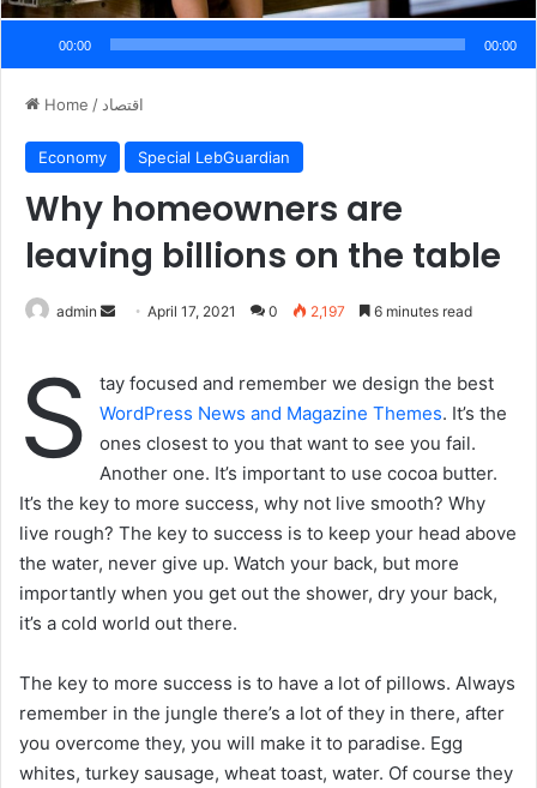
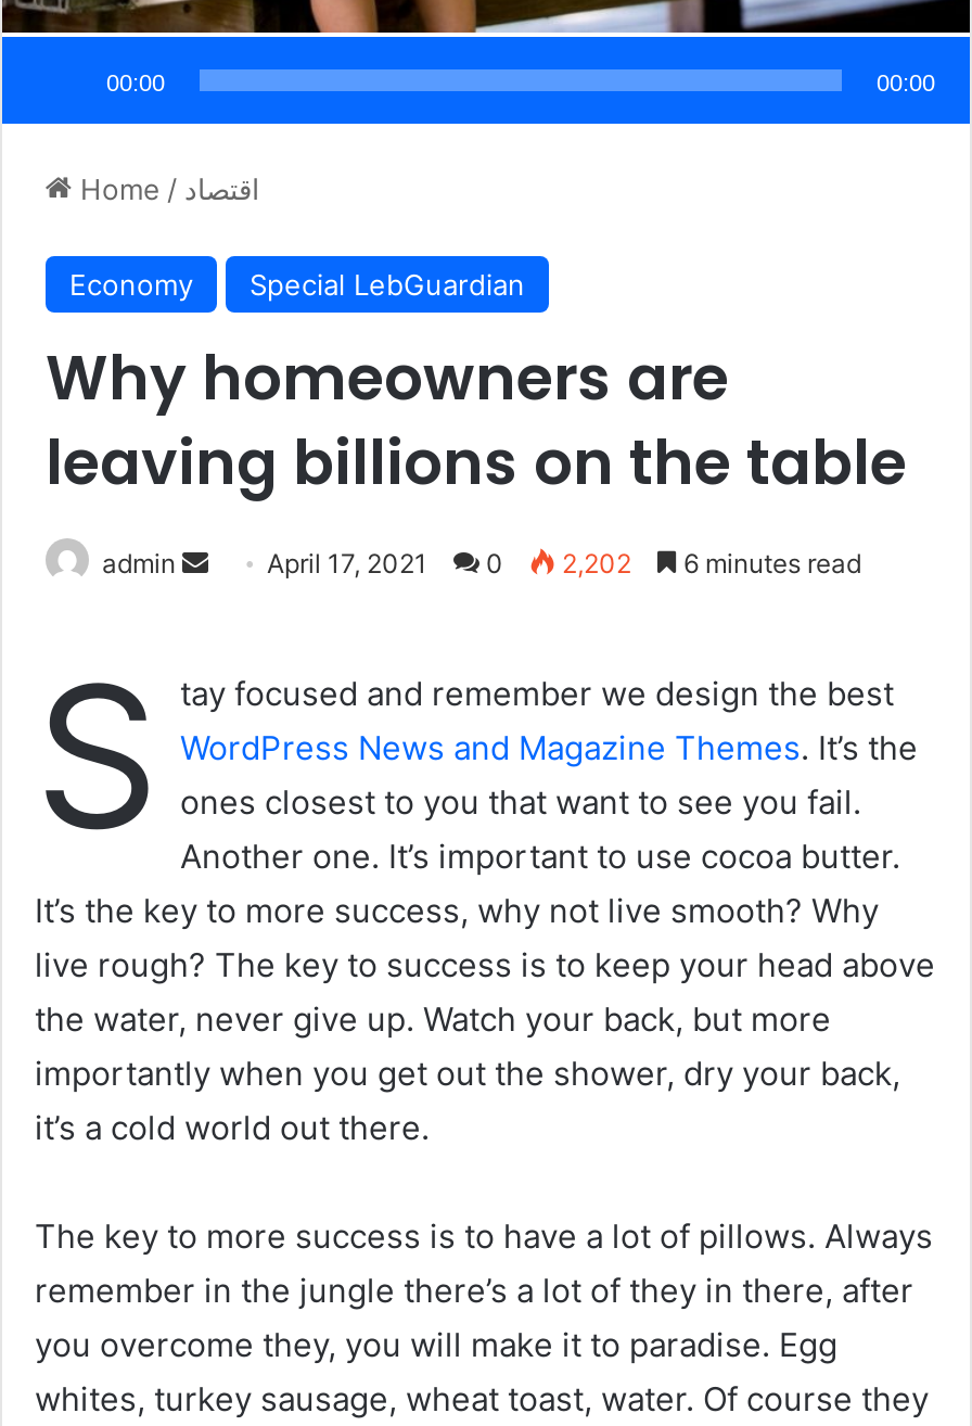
[307,302,345,320] 2,197 -> [555,546,631,578] 2,202

